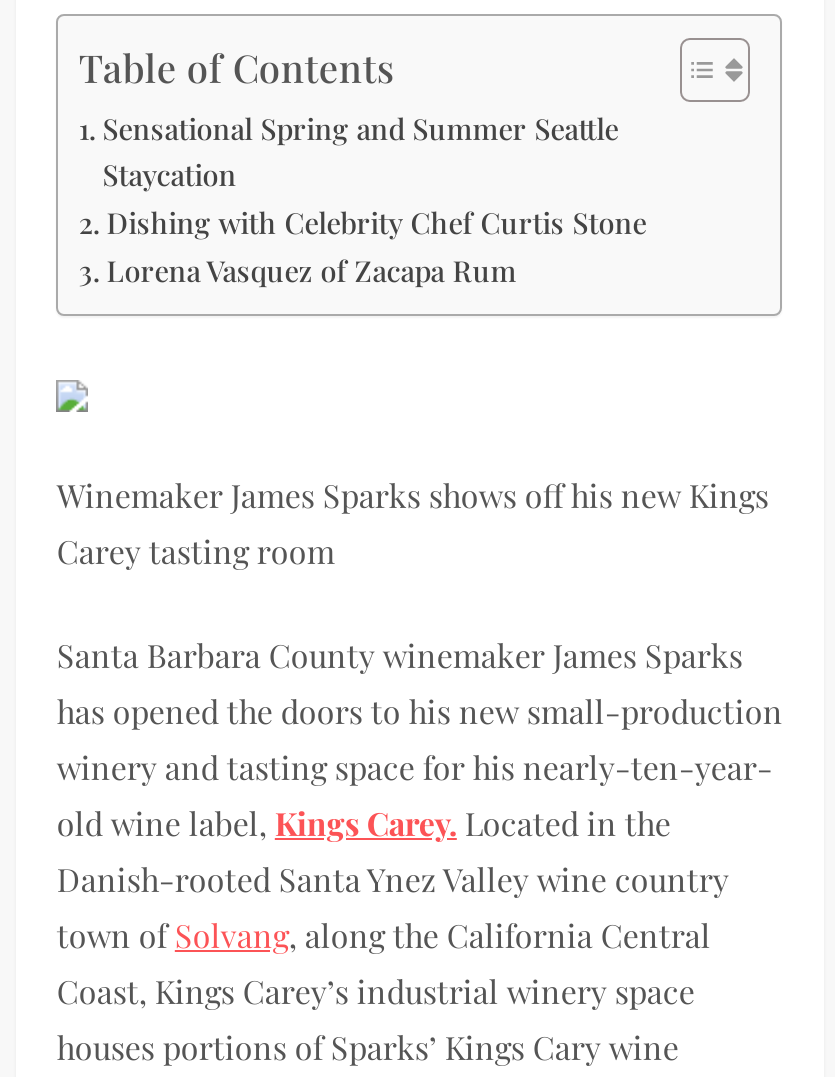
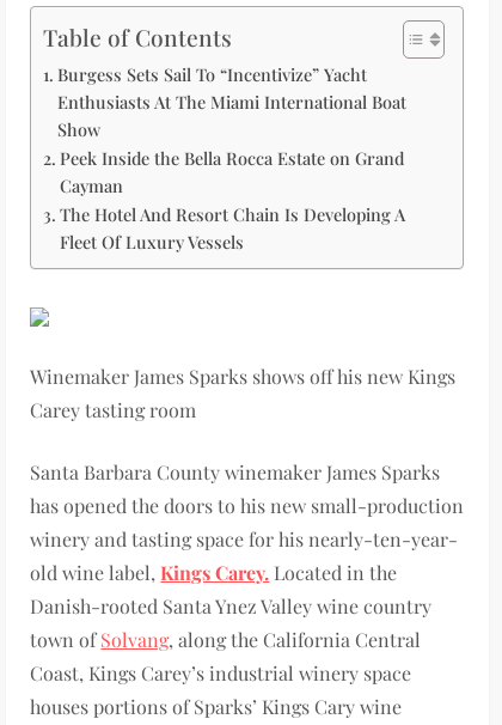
[103,107,647,289] Sensational Spring and Summer Seattle | Staycation | Dishing with Celebrity Chef Curtis Stone | Lorena Vasquez of Zacapa Rum -> [58,62,407,253] Burgess Sets Sail To “Incentivize” Yacht | Enthusiasts At The Miami International Boat | Show | Peek Inside the Bella Rocca Estate on Grand | Cayman | The Hotel And Resort Chain Is Developing A | Fleet Of Luxury Vessels

